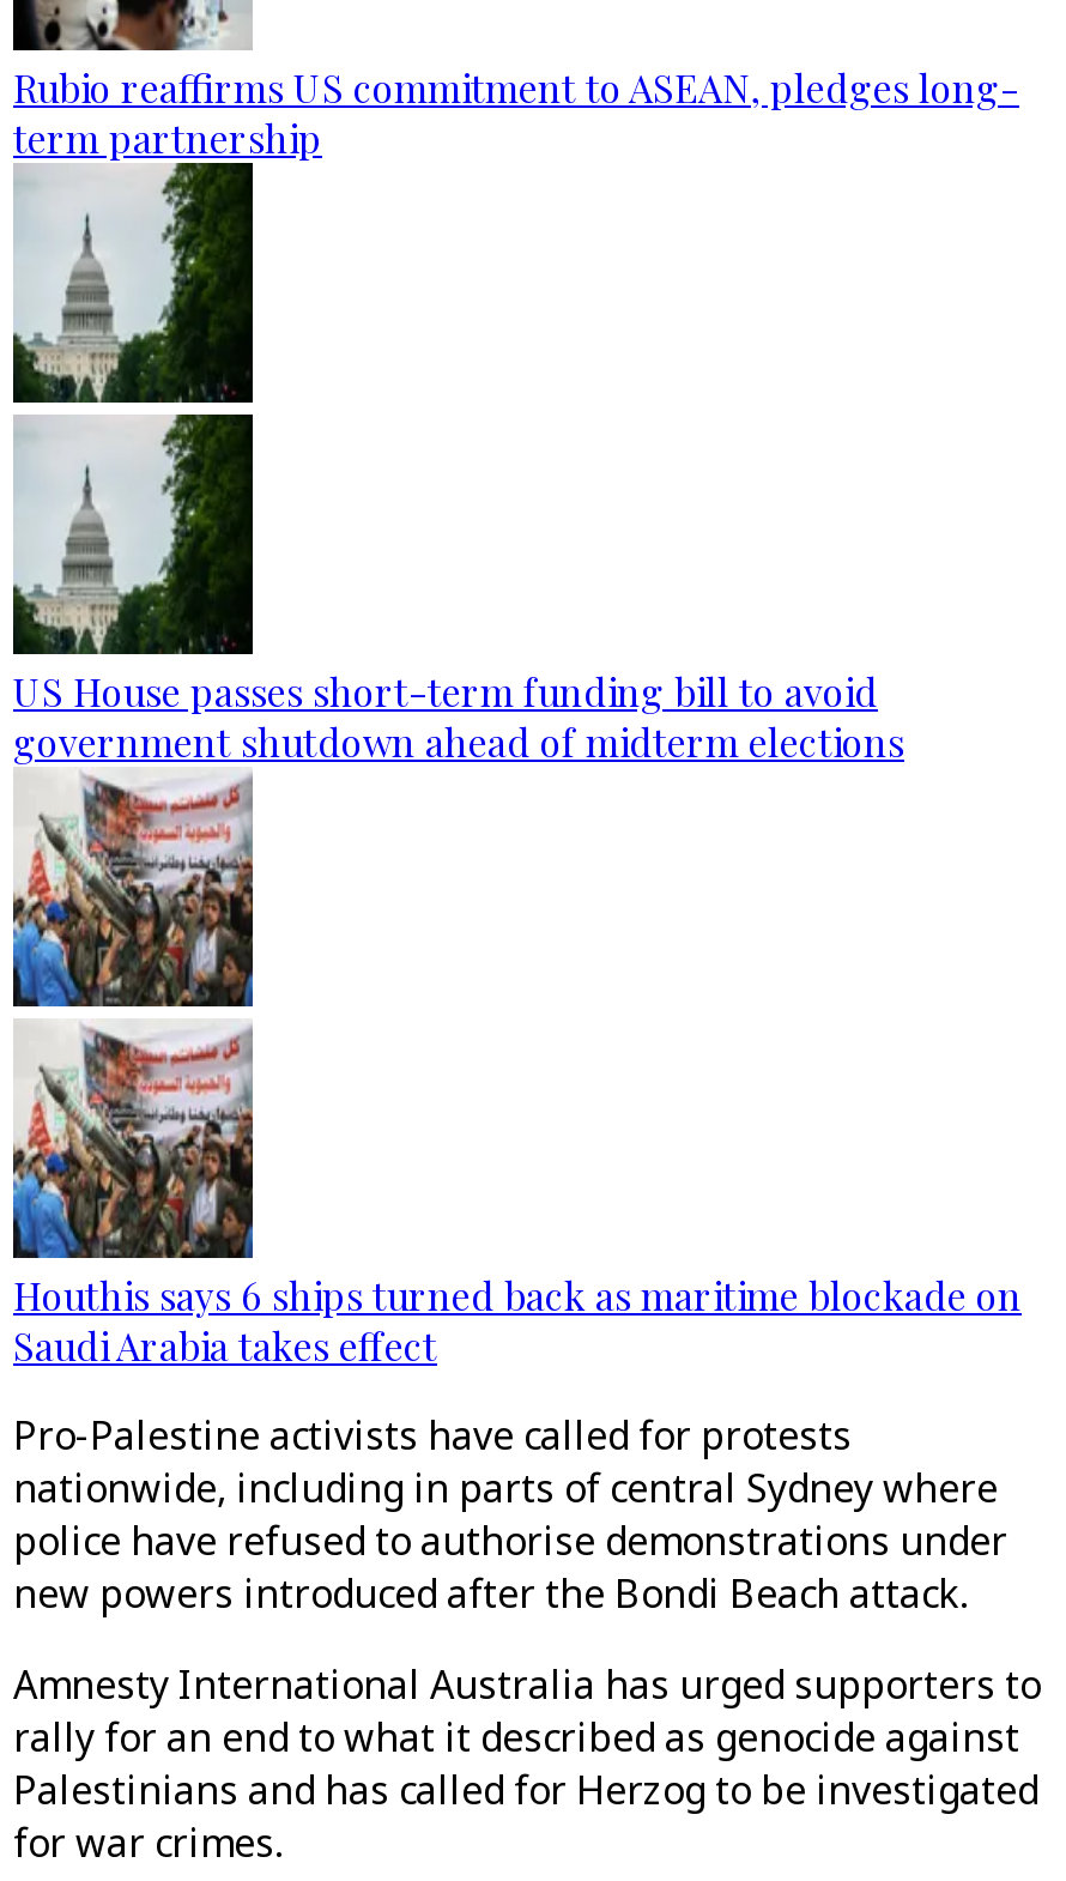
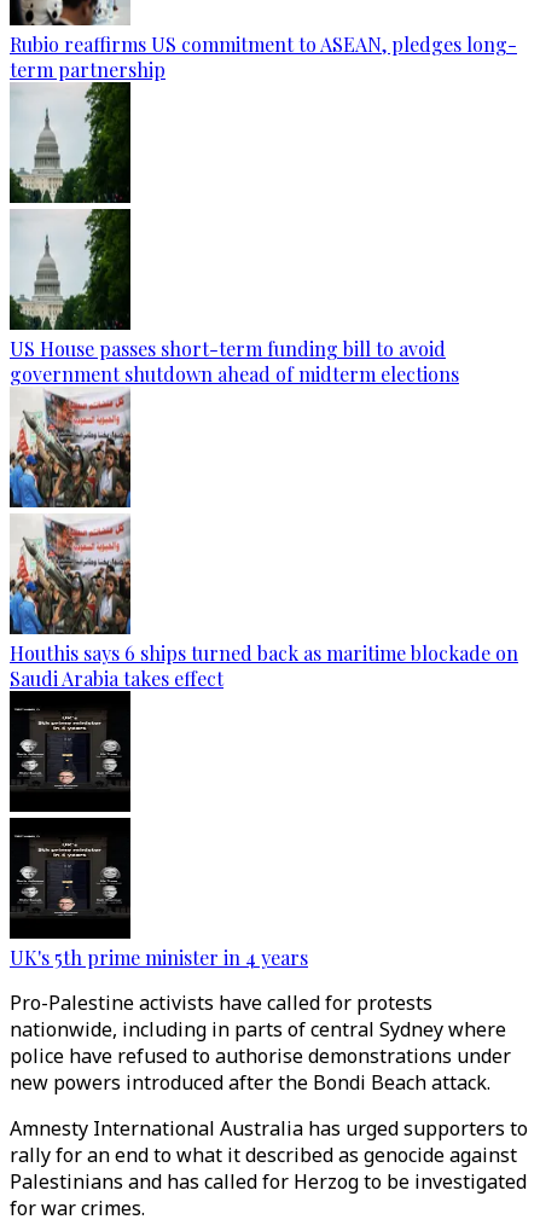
none -> [8,695,308,970] [image] | UK's 5th prime minister in 4 years

